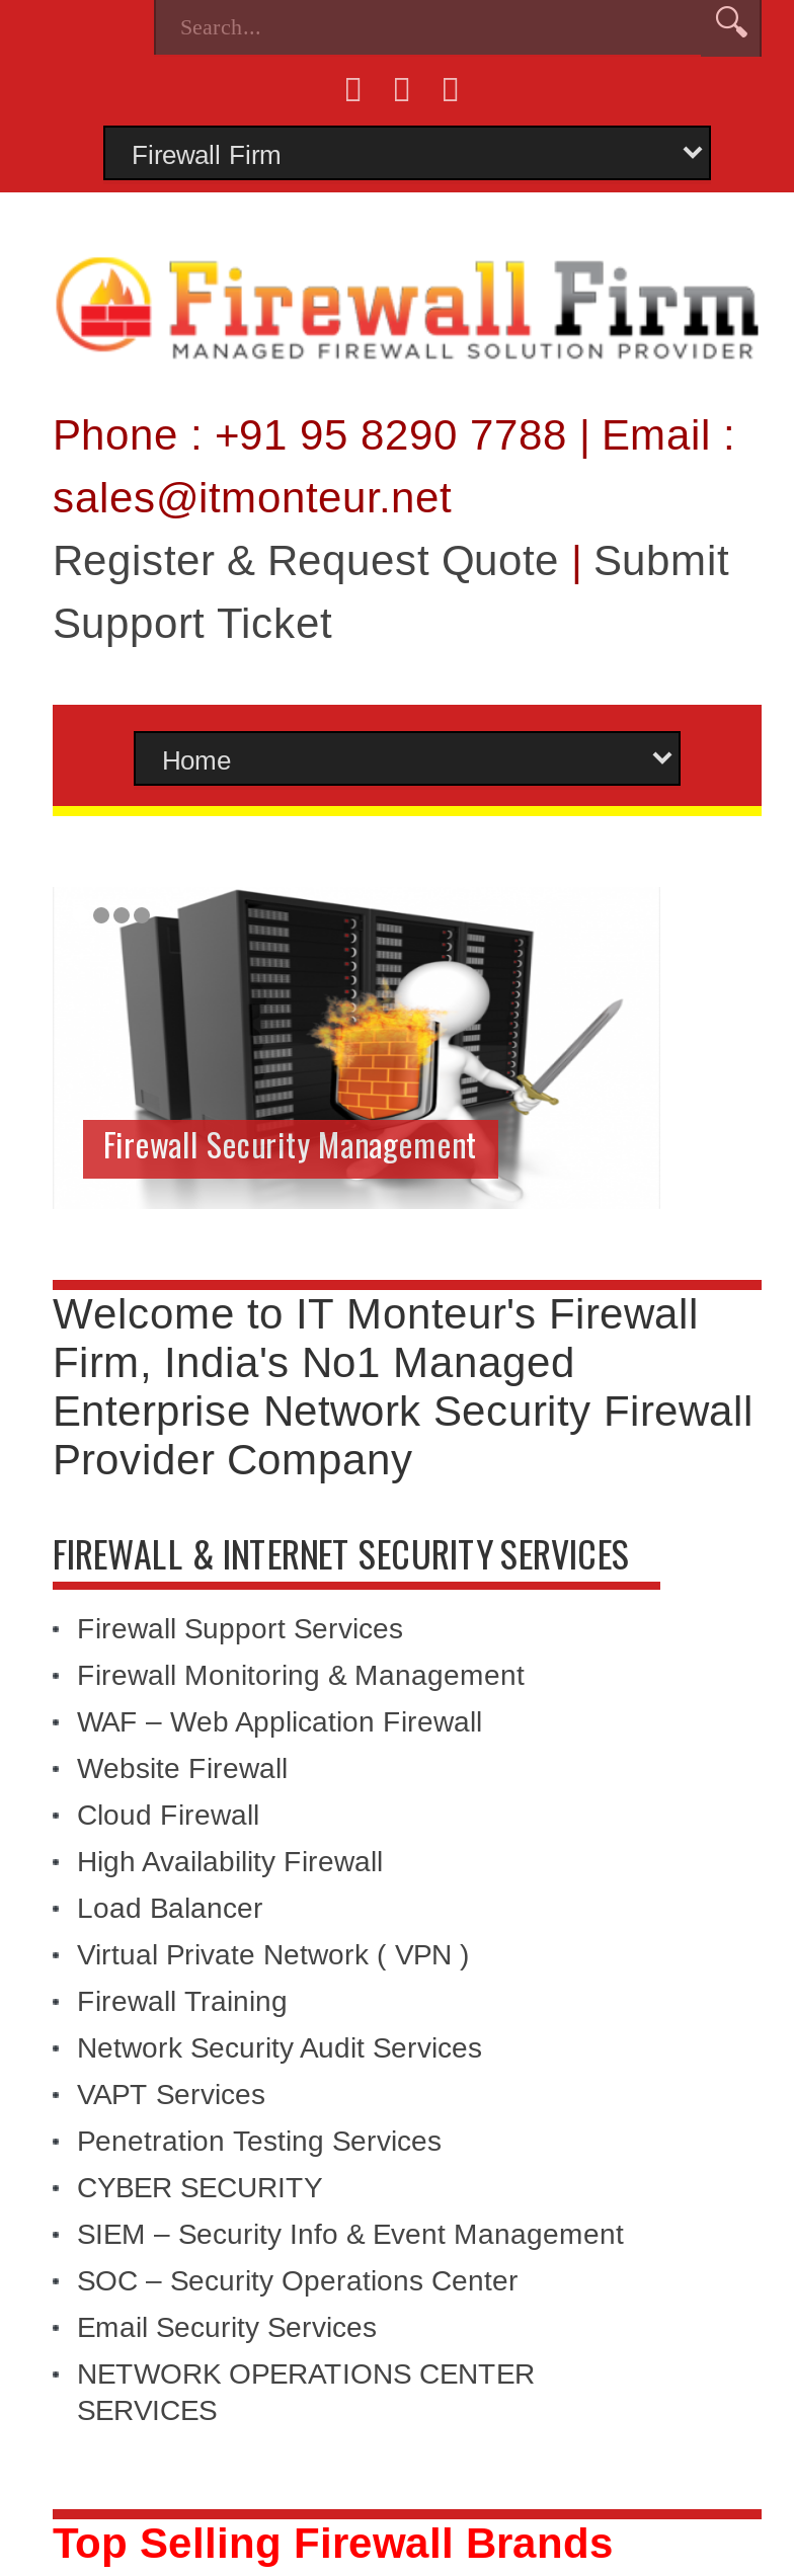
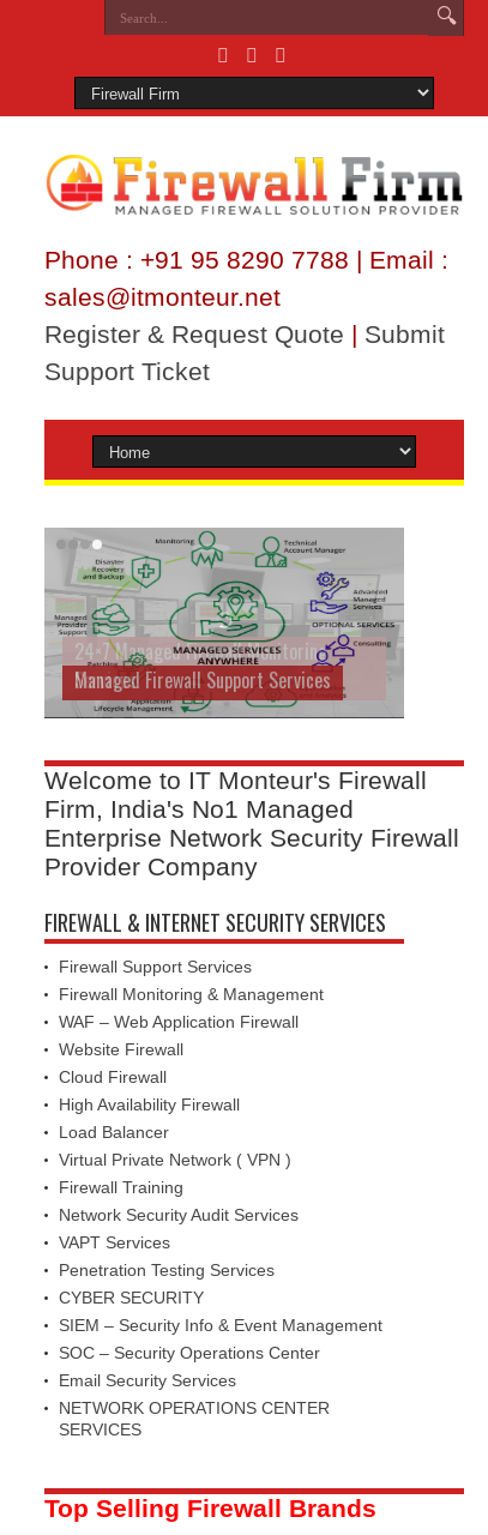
[55,889,658,1209] [image] | Firewall Security Management -> [43,528,404,720] [image] | Managed Firewall Support Services

